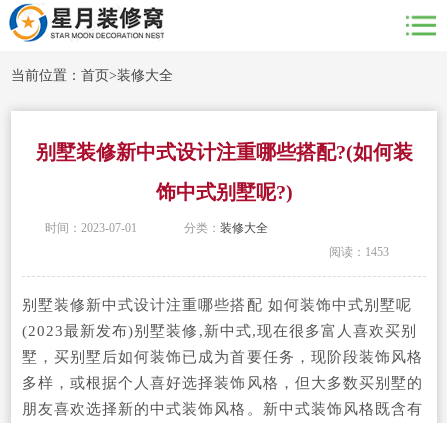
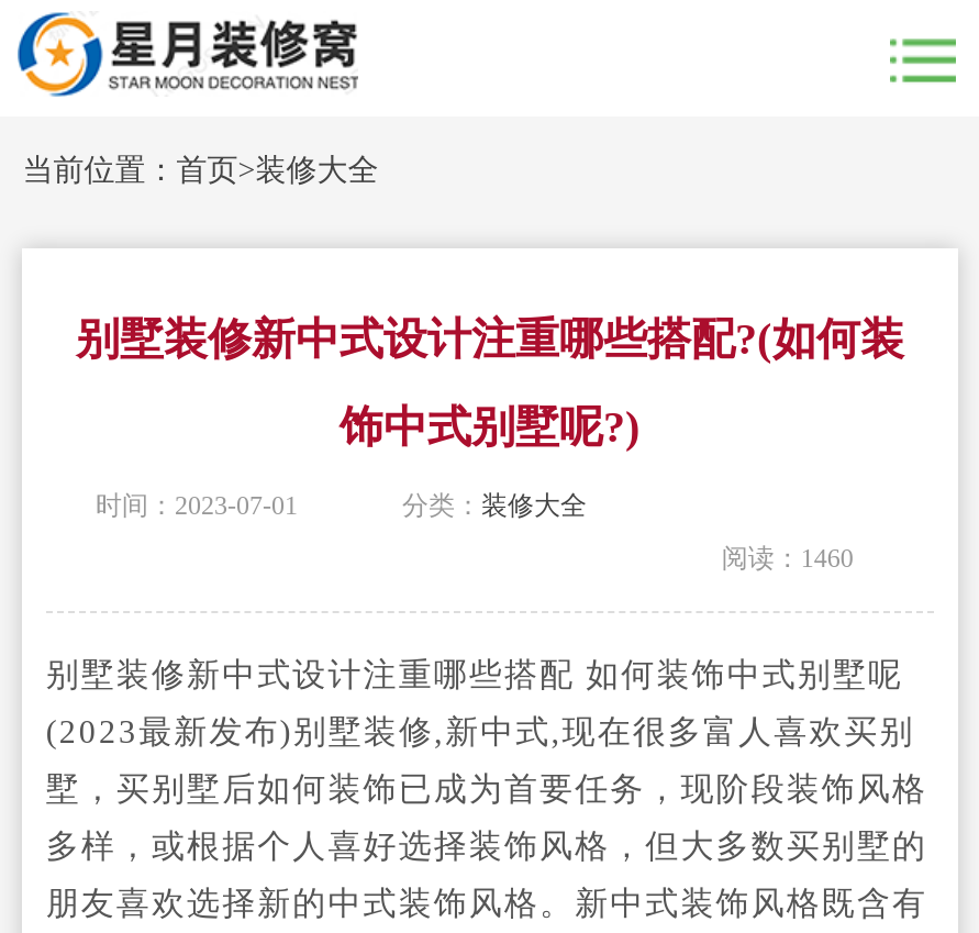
[329,245,389,259] 阅读：1453 -> [722,543,854,574] 阅读：1460

